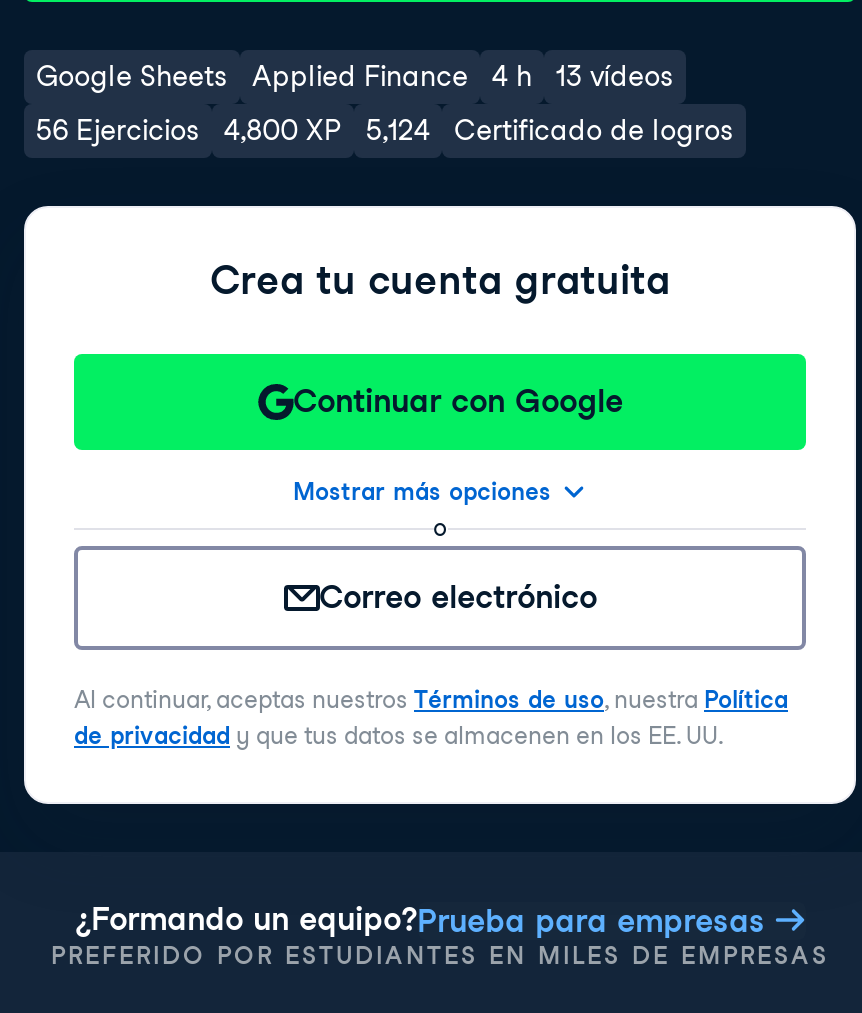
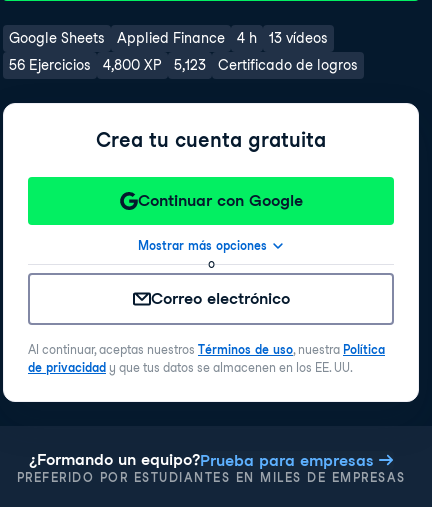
[36,114,734,146] 56 Ejercicios 4,800 XP 5,124 Certificado de logros -> [9,57,358,73] 56 Ejercicios 4,800 XP 5,123 Certificado de logros

